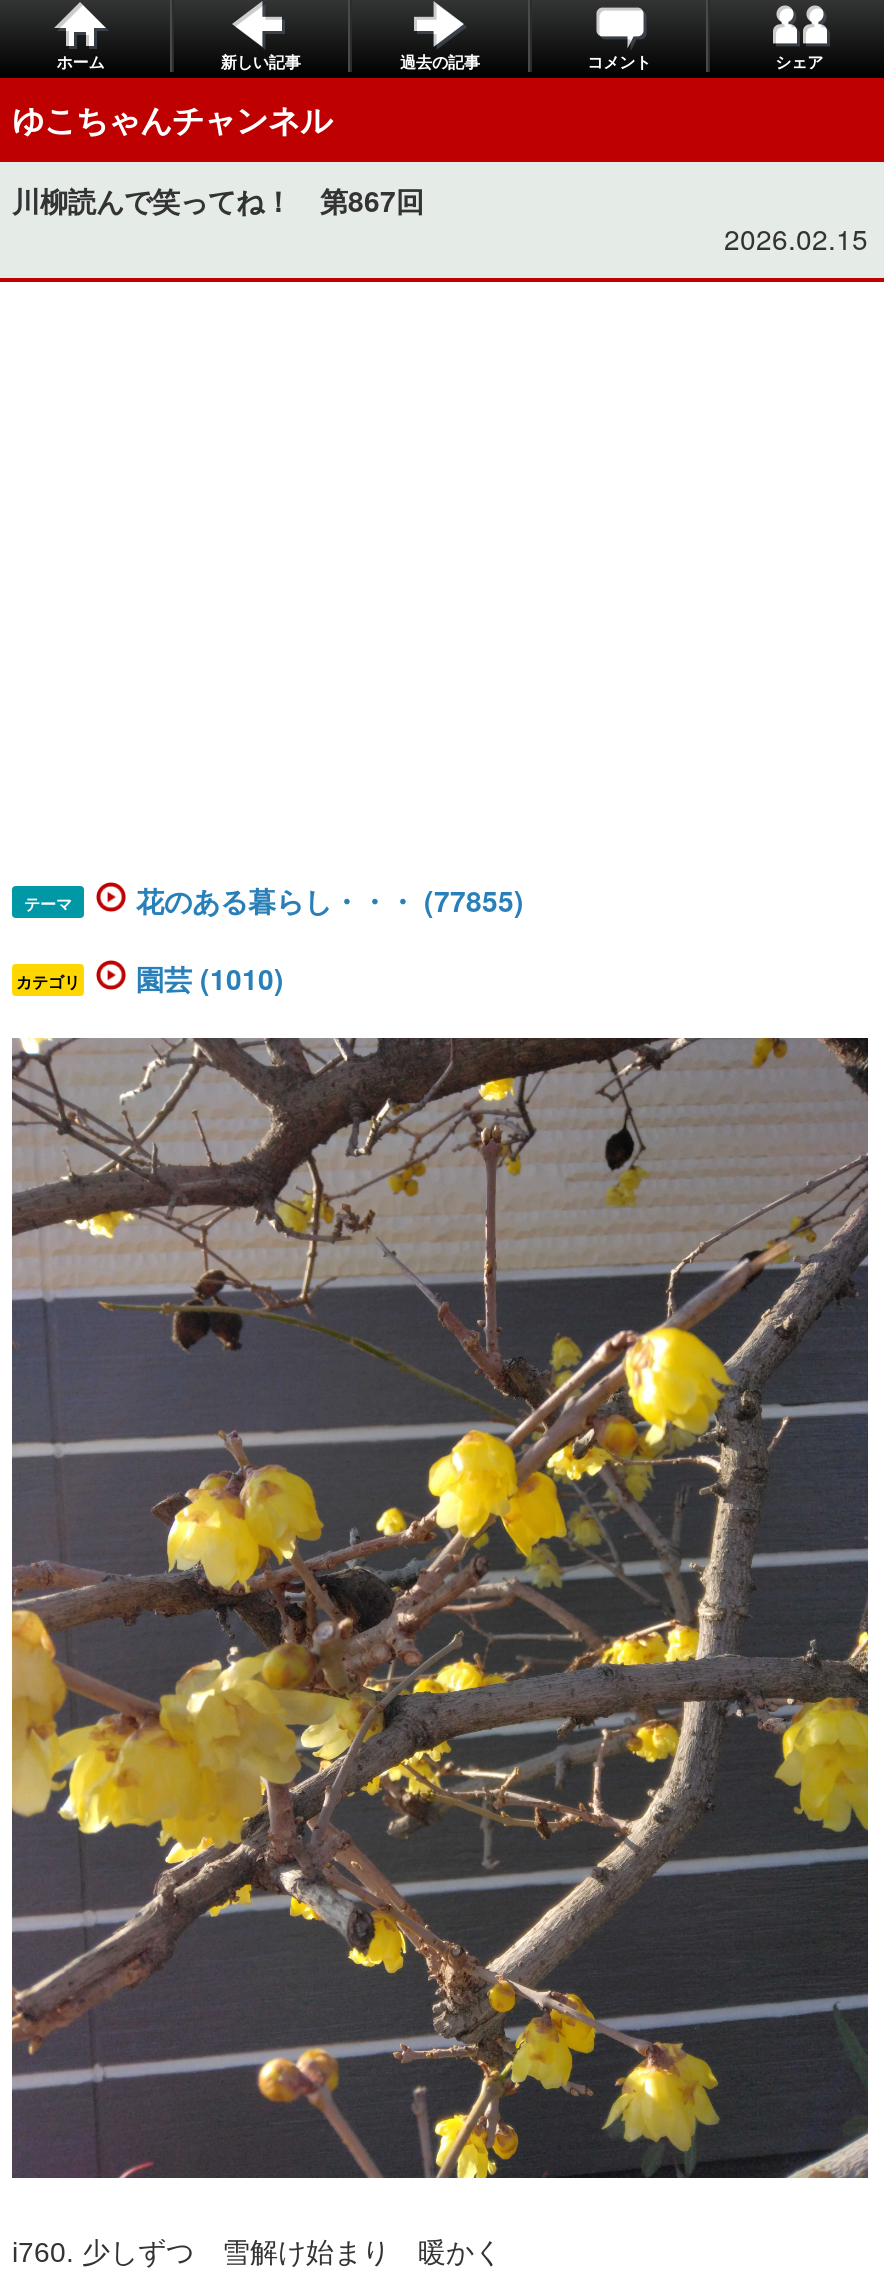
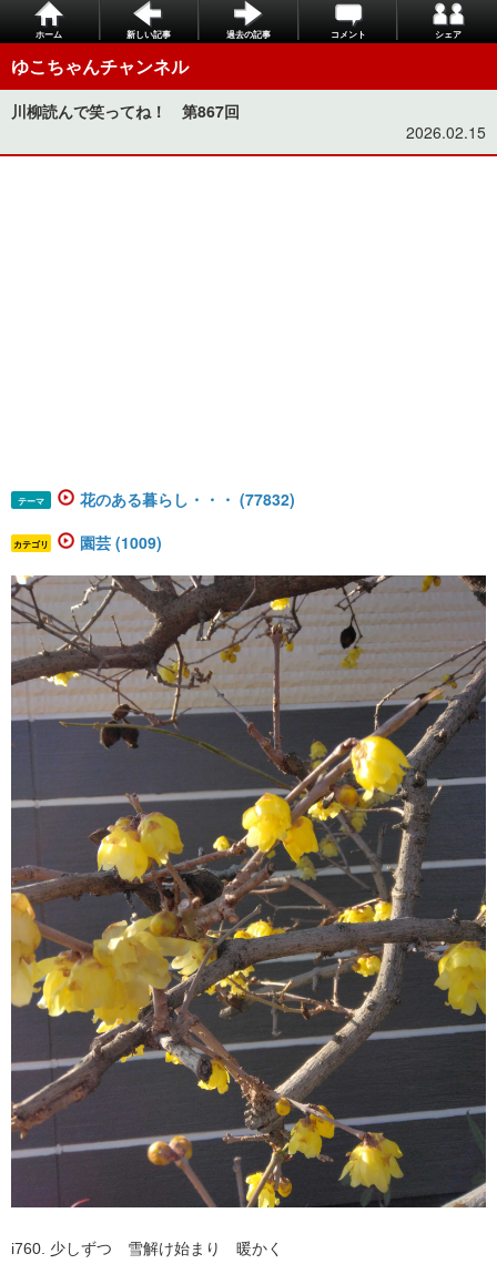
[136,880,524,920] 花のある暮らし・・・ (77855) -> [80,488,295,510] 花のある暮らし・・・ (77832)
[136,958,284,998] 園芸 (1010) -> [80,531,162,553] 園芸 (1009)

